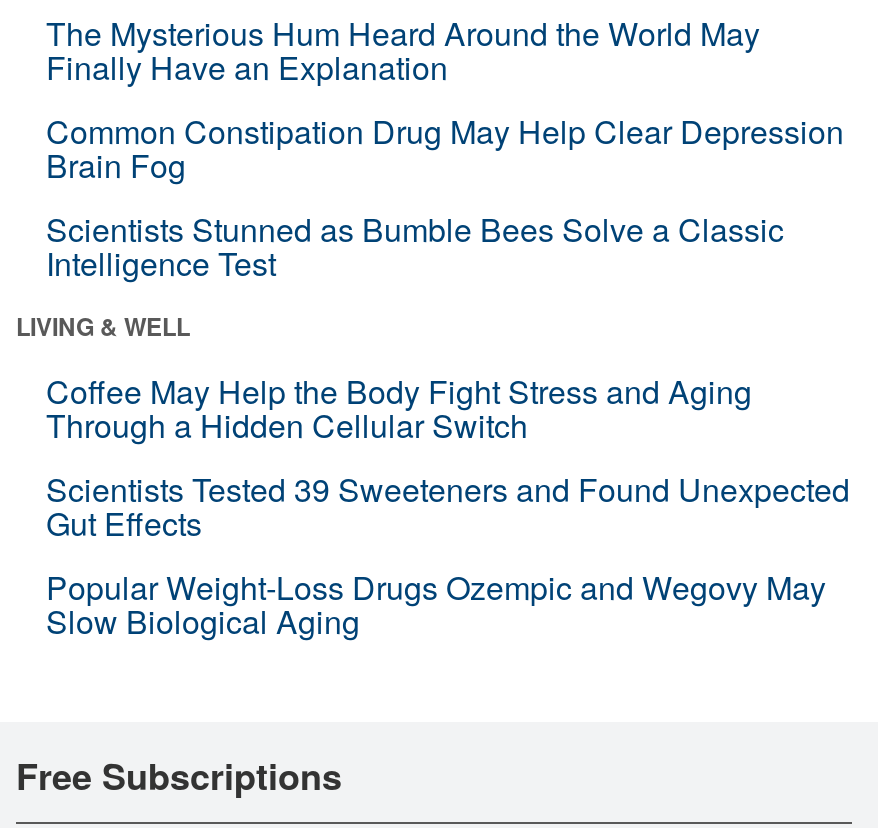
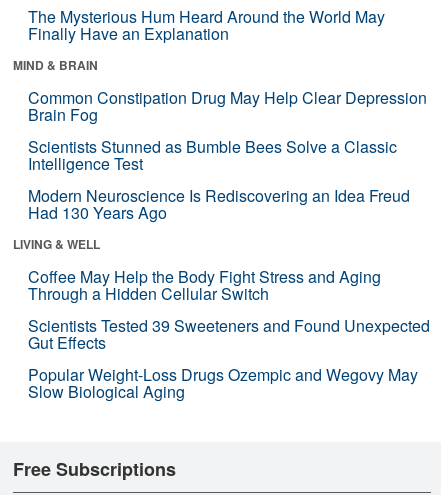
none -> [13,56,98,74] MIND & BRAIN
none -> [28,184,410,224] Modern Neuroscience Is Rediscovering an Idea Freud | Had 130 Years Ago

